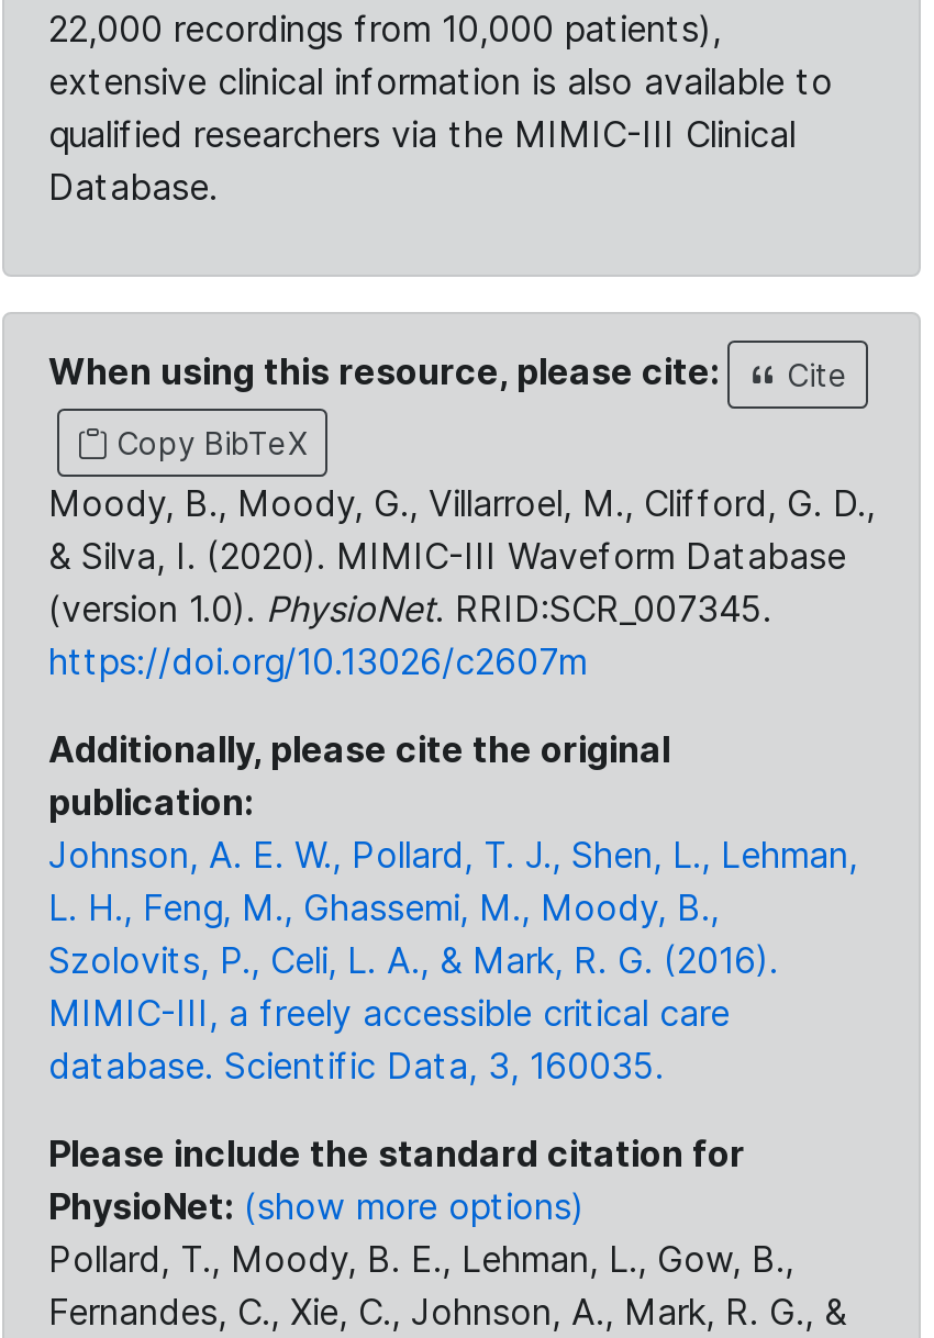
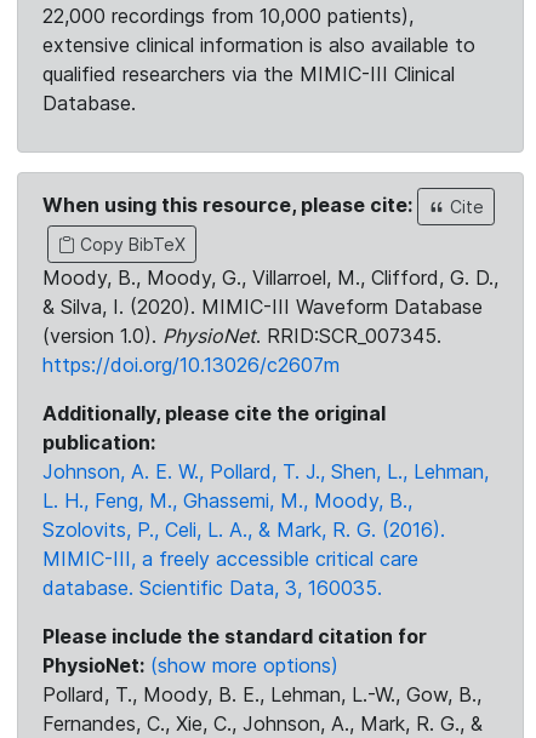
[48,1237,793,1281] Pollard, T., Moody, B. E., Lehman, L., Gow, B., -> [42,682,481,706] Pollard, T., Moody, B. E., Lehman, L.-W., Gow, B.,

